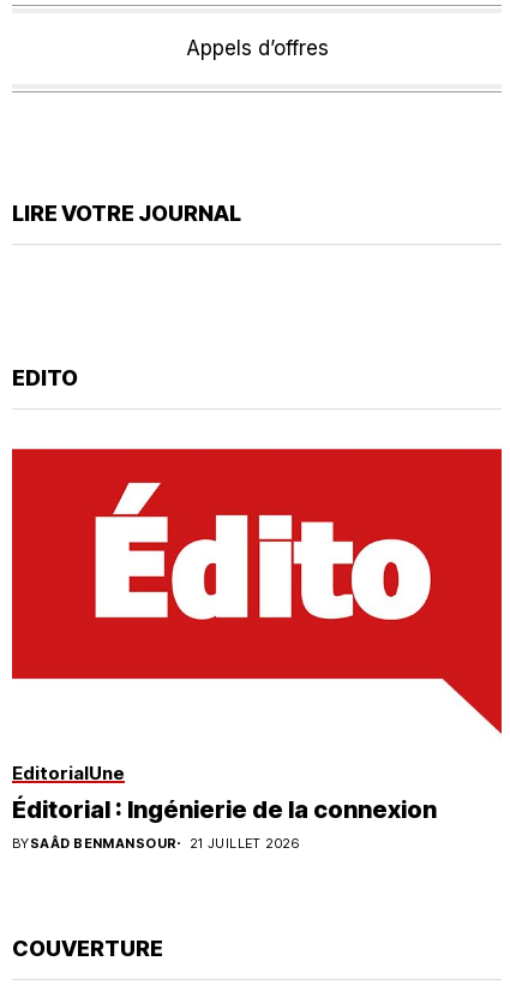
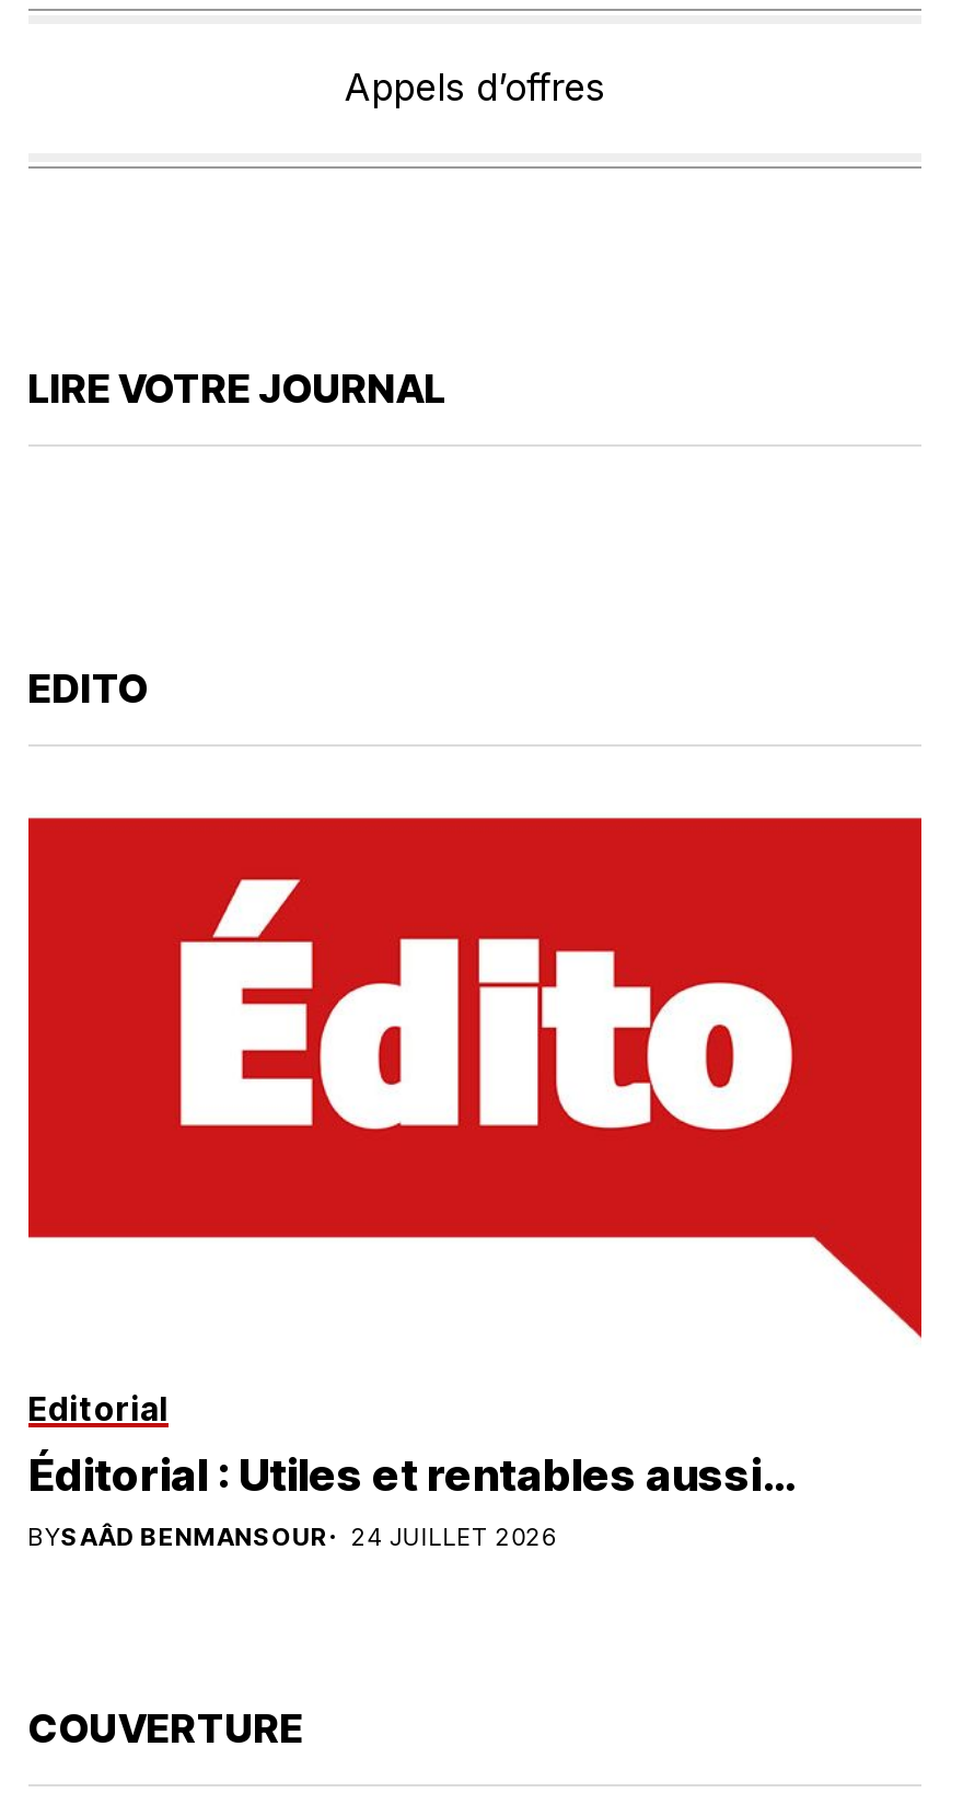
[12,761,437,824] EditorialUne | Éditorial : Ingénierie de la connexion -> [28,1387,794,1501] Editorial | Éditorial : Utiles et rentables aussi…
[12,834,299,851] BYSAÂD BENMANSOUR 21 JUILLET 2026 -> [28,1521,556,1551] BYSAÂD BENMANSOUR 24 JUILLET 2026

